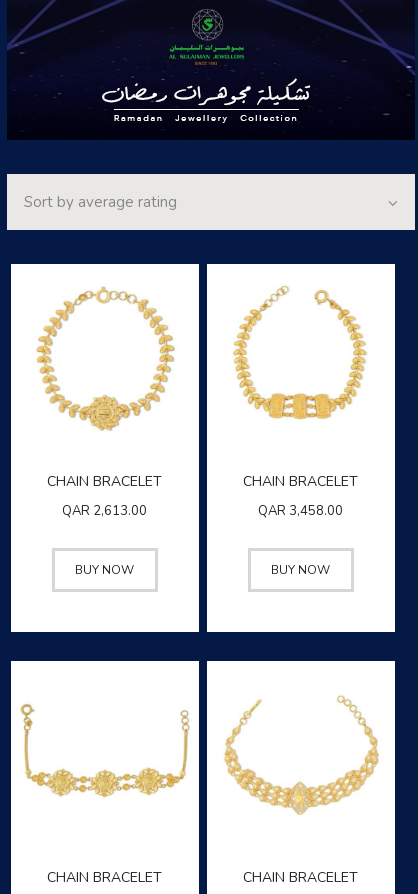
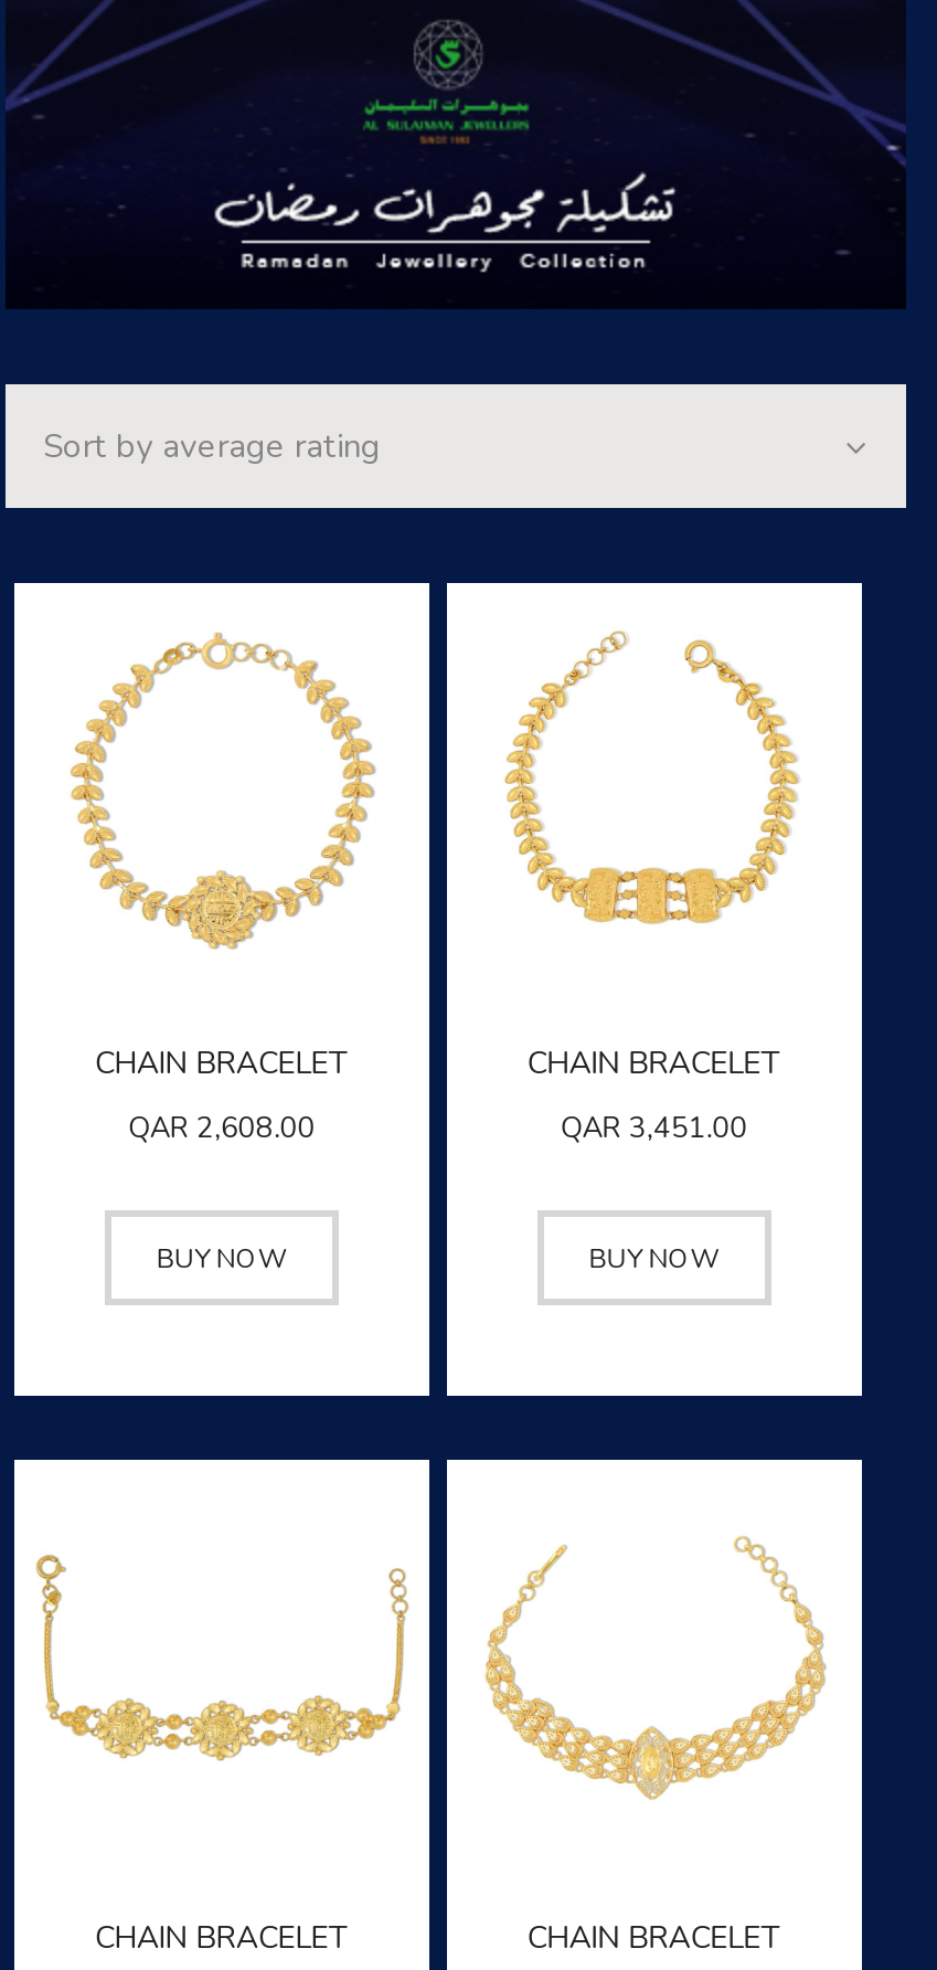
[62,502,147,520] QAR 2,613.00 -> [128,1108,315,1148] QAR 2,608.00
[258,502,343,520] QAR 3,458.00 -> [560,1108,748,1148] QAR 3,451.00

